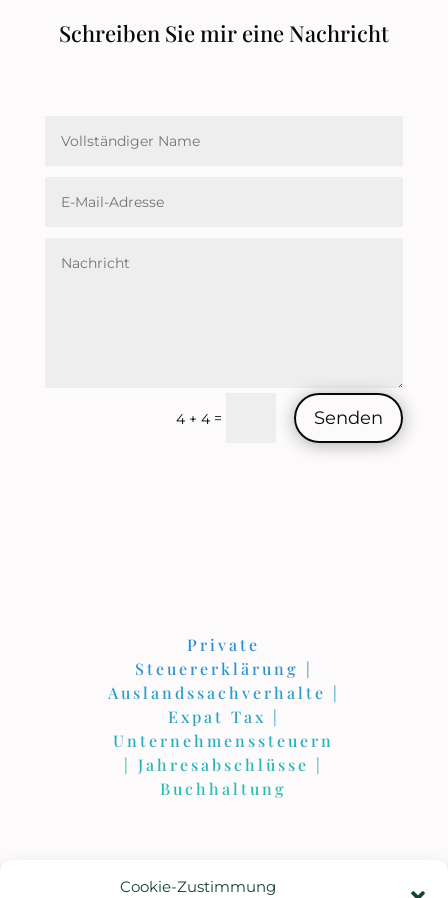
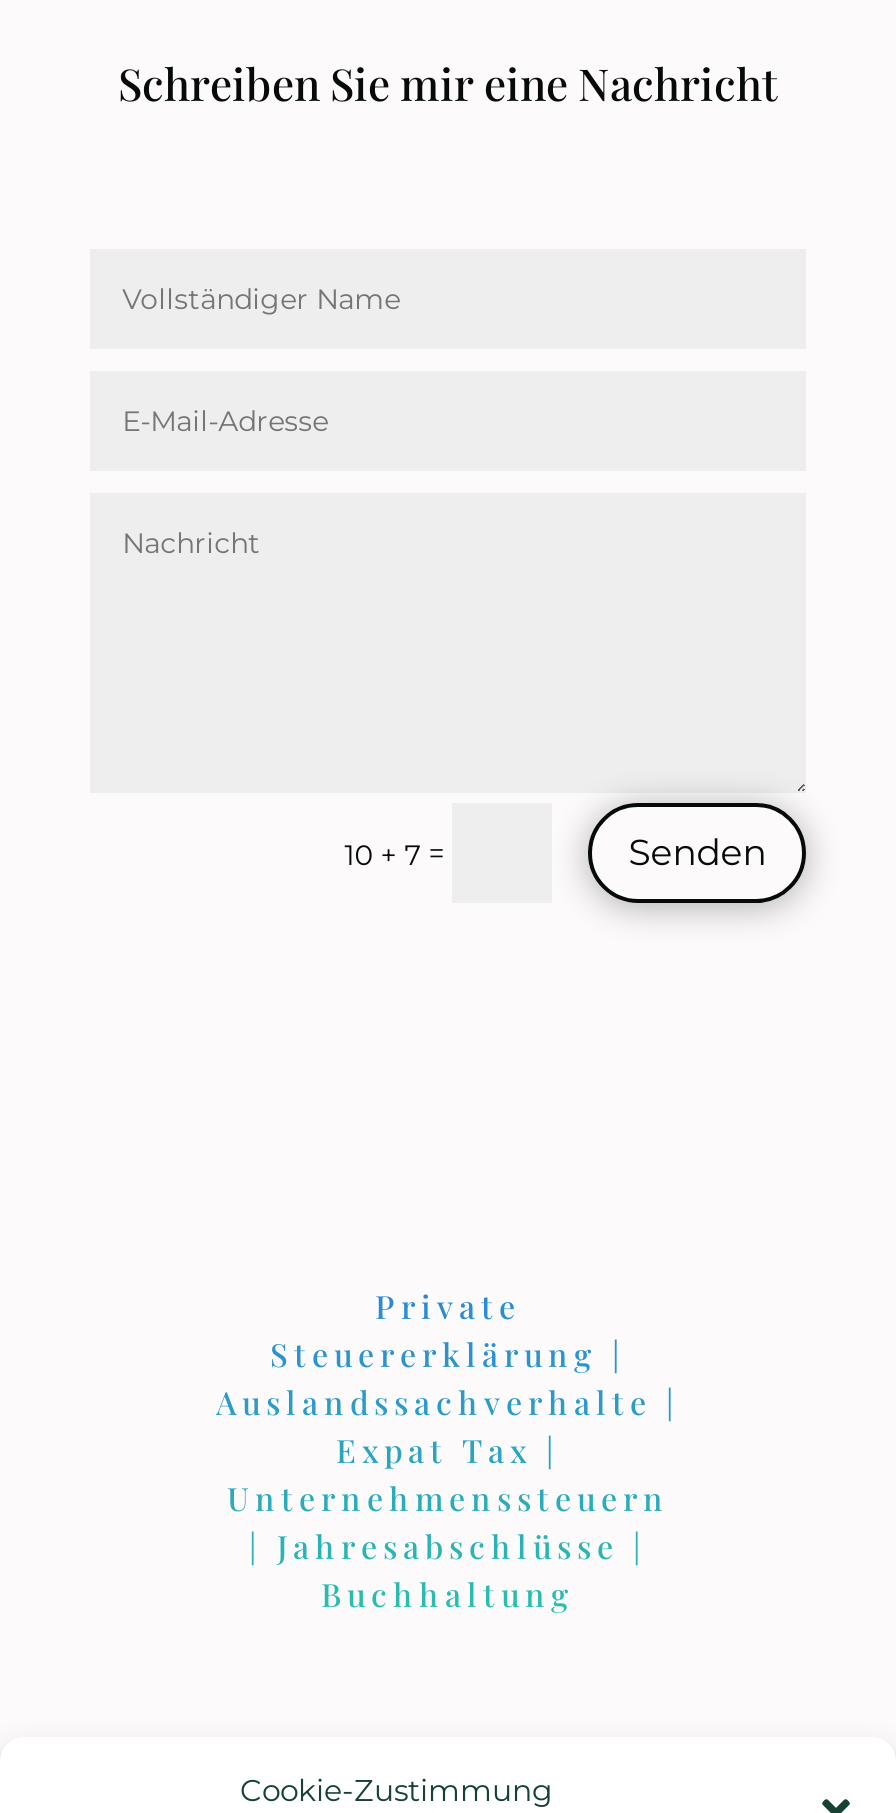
[176,409,226,428] 4 + 4 = -> [344,836,452,873] 10 + 7 =

